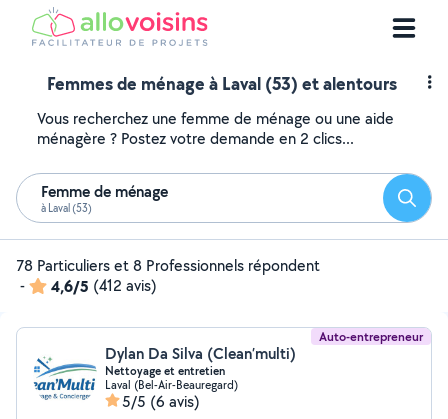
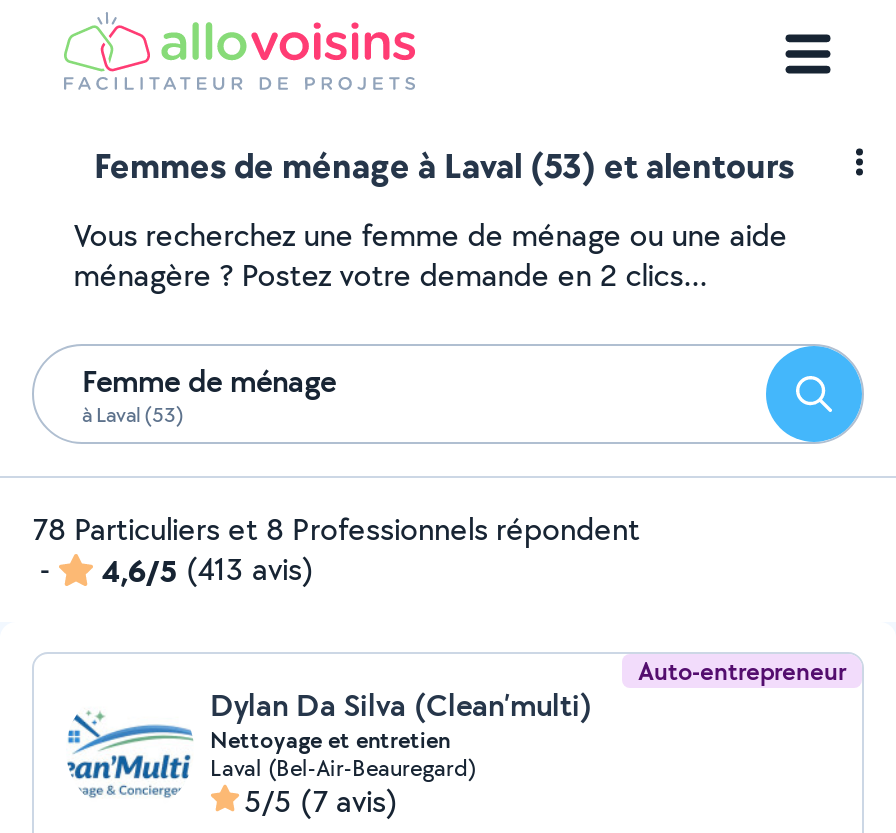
[51,275,157,297] 4,6/5 (412 avis) -> [102,548,314,592] 4,6/5 (413 avis)
[122,391,200,412] 5/5 (6 avis) -> [244,780,398,822] 5/5 (7 avis)

